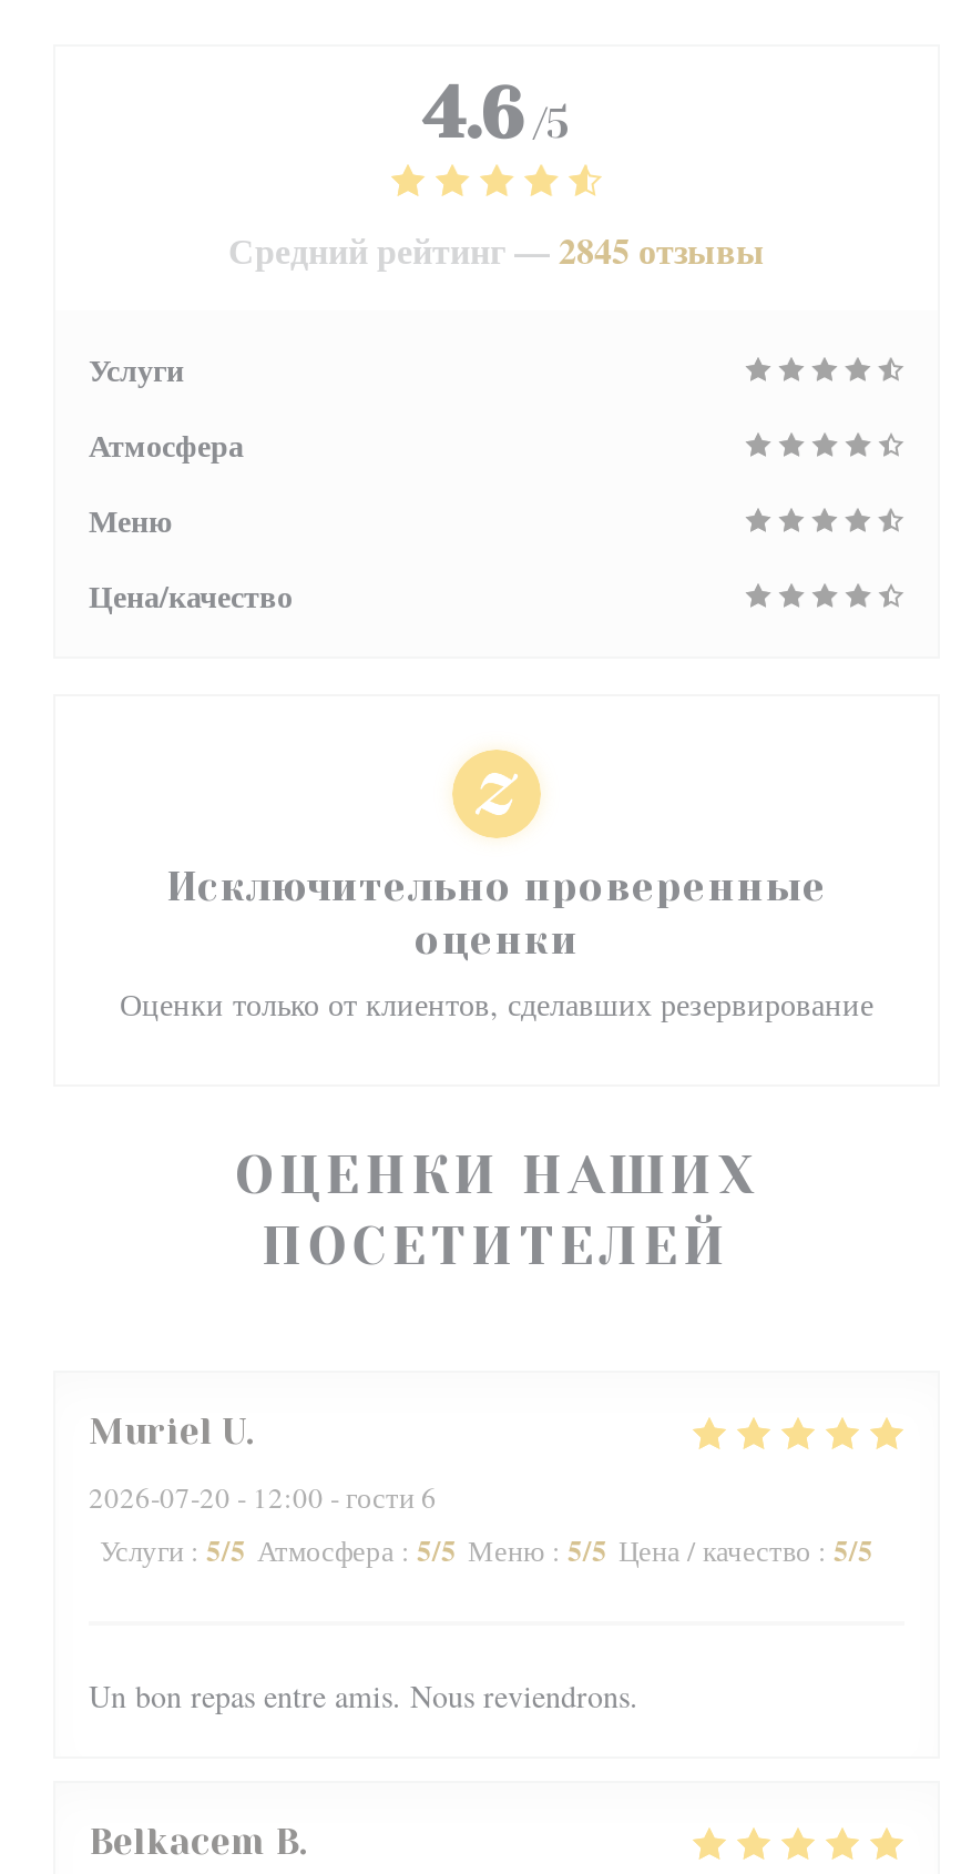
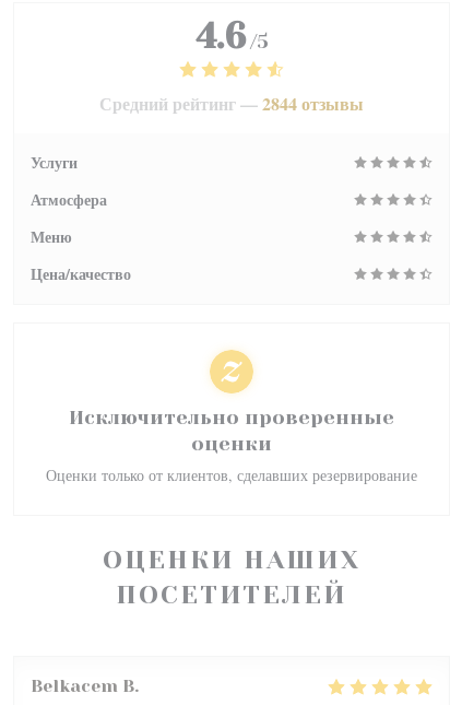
[228,224,765,275] Средний рейтинг — 2845 отзывы -> [99,91,364,116] Средний рейтинг — 2844 отзывы
[89,1410,873,1717] Muriel U | 2026-07-20 - 12:00 - гости 6 | Услуги: 5/5 Атмосфера: 5/5 Меню: 5/5 Цена / качество: 5/5 | Un bon repas entre amis. Nous reviendrons. -> none

